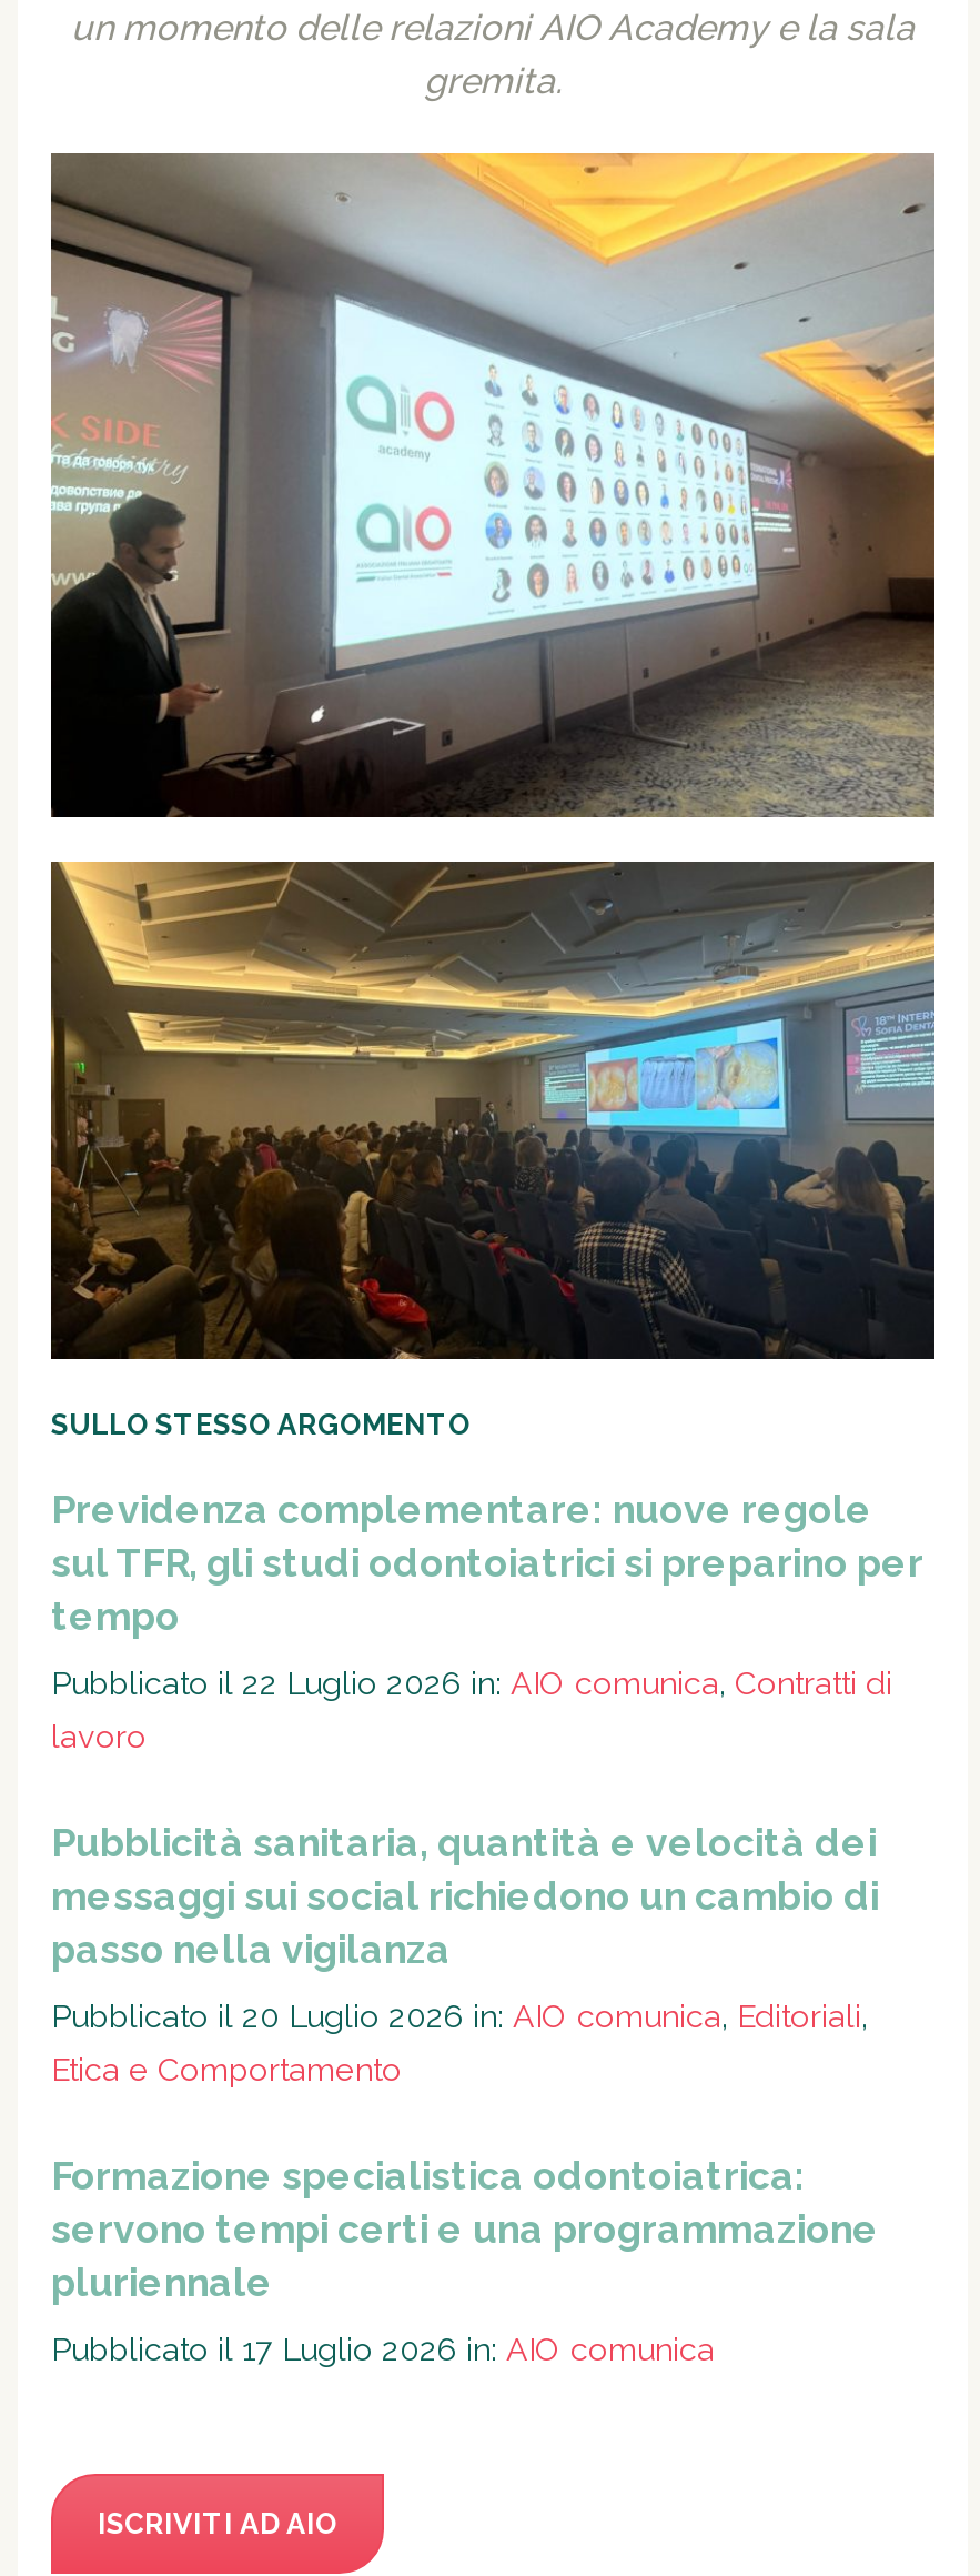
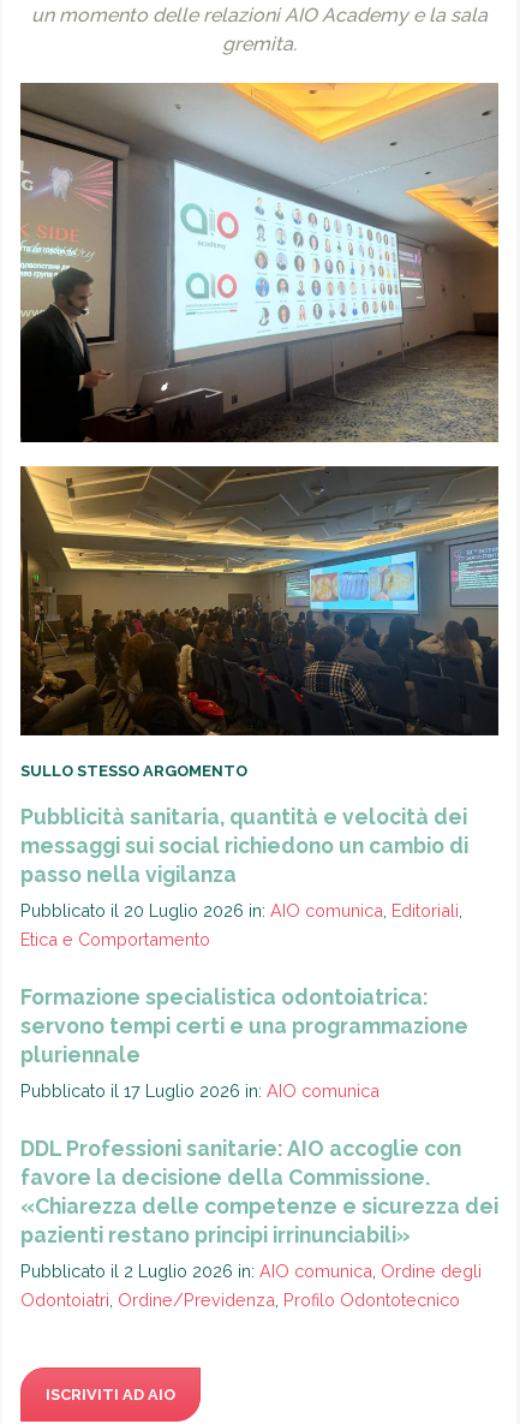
[51,1485,923,1753] Previdenza complementare: nuove regole | sul TFR, gli studi odontoiatrici si preparino per | tempo | Pubblicato il 22 Luglio 2026 in: AIO comunica, Contratti di | lavoro -> none
moved [51,1818,879,2366] -> [20,803,468,1100]: Pubblicità sanitaria, quantità e velocità dei | messaggi sui social richiedono un cambio di | passo nella vigilanza | ... | pluriennale | Pubblicato il 17 Luglio 2026 in: AIO comunica
none -> [20,1135,498,1309] DDL Professioni sanitarie: AIO accoglie con | favore la decisione della Commissione. | «Chiarezza delle competenze e sicurezza dei | pazienti restano principi irrinunciabili» | Pubblicato il 2 Luglio 2026 in: AIO comunica, Ordine degli | Odontoiatri, Ordine/Previdenza, Profilo Odontotecnico

